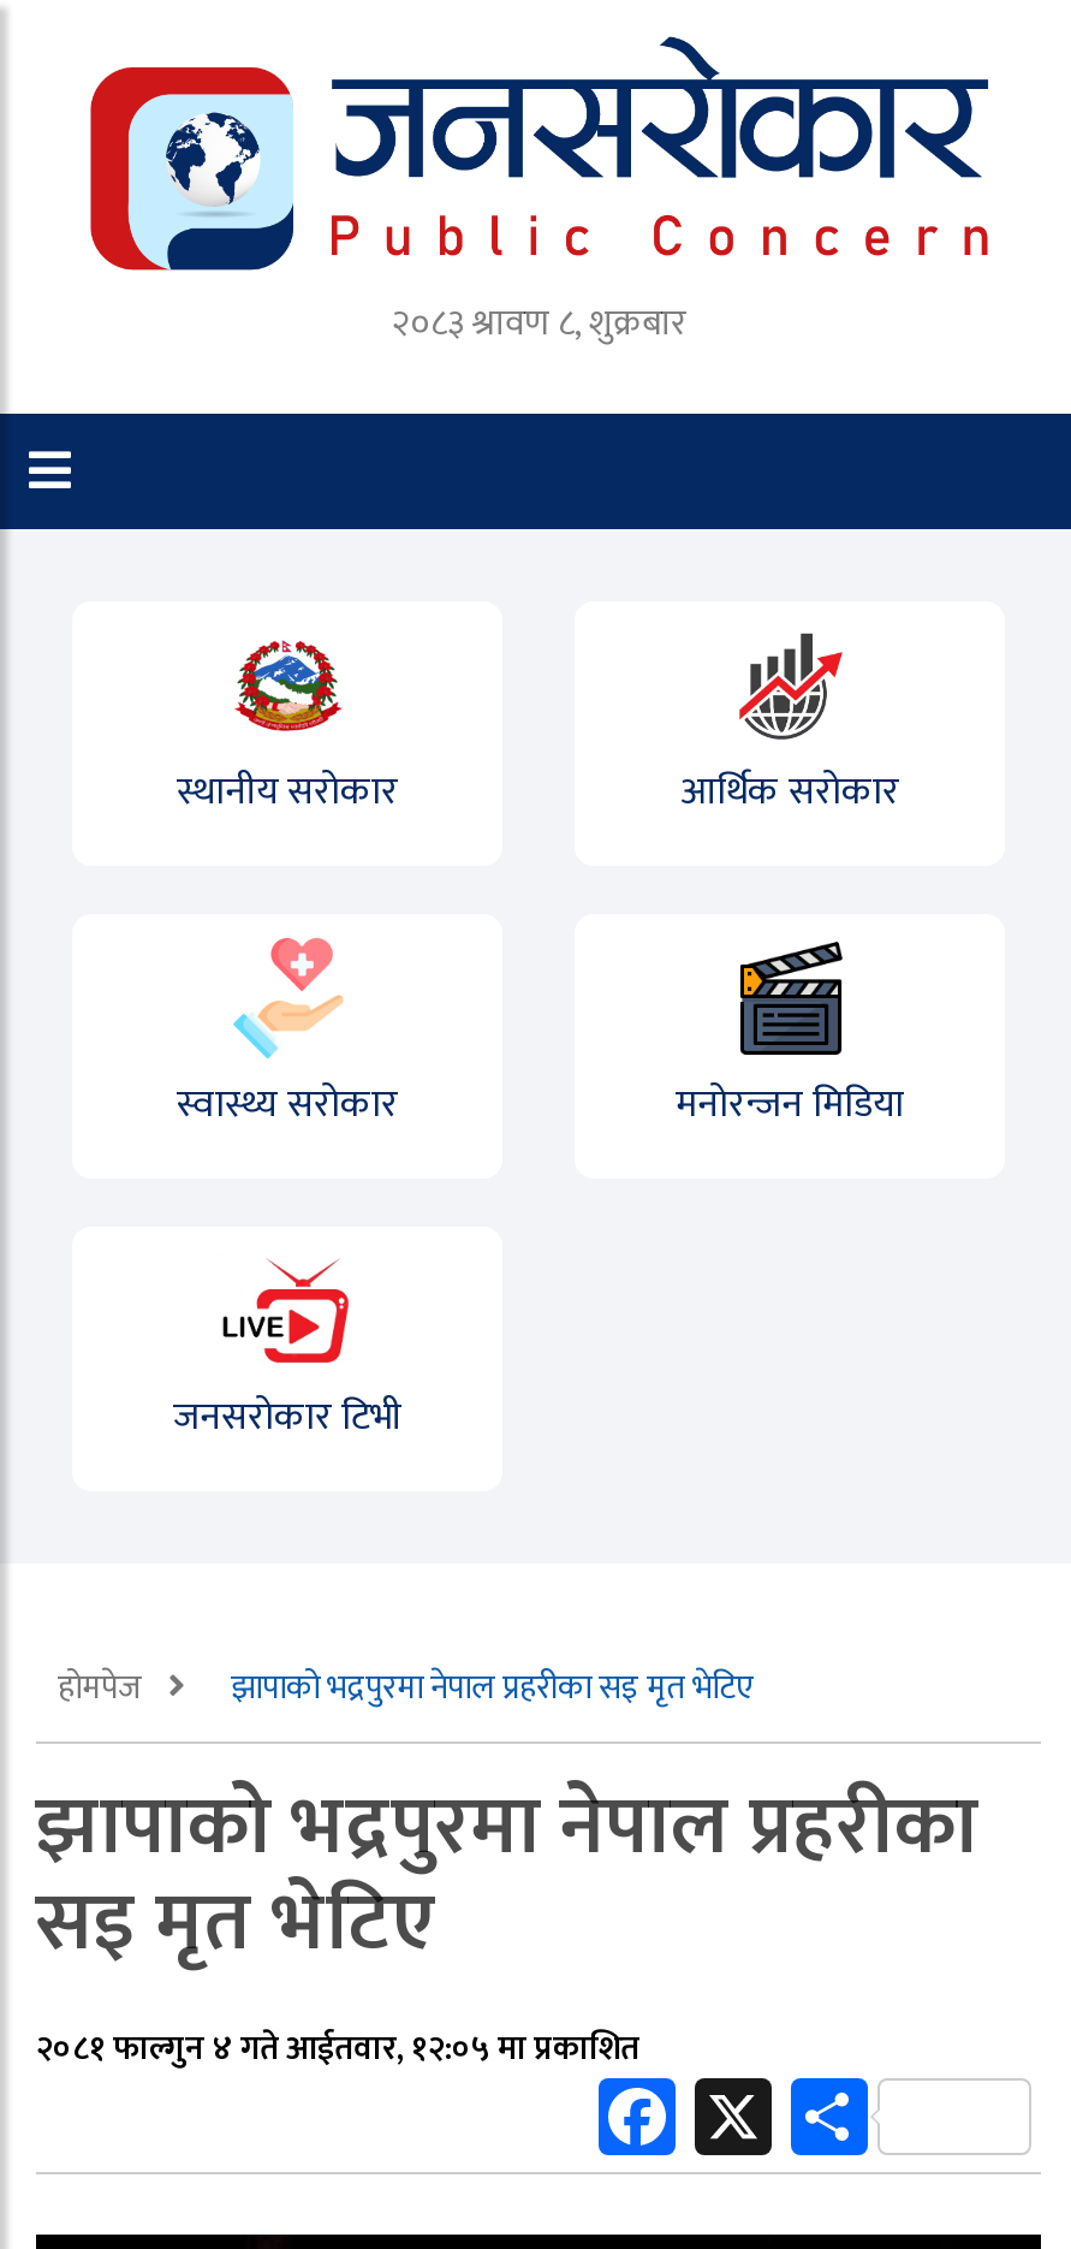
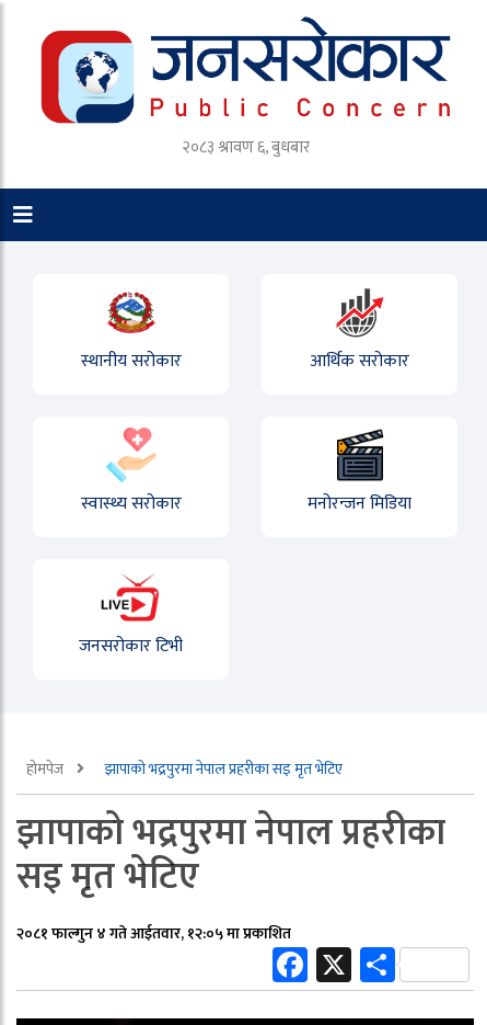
[392,294,685,354] २०८३ श्रावण ८, शुक्रबार -> [181,134,309,161] २०८३ श्रावण ६, बुधबार

